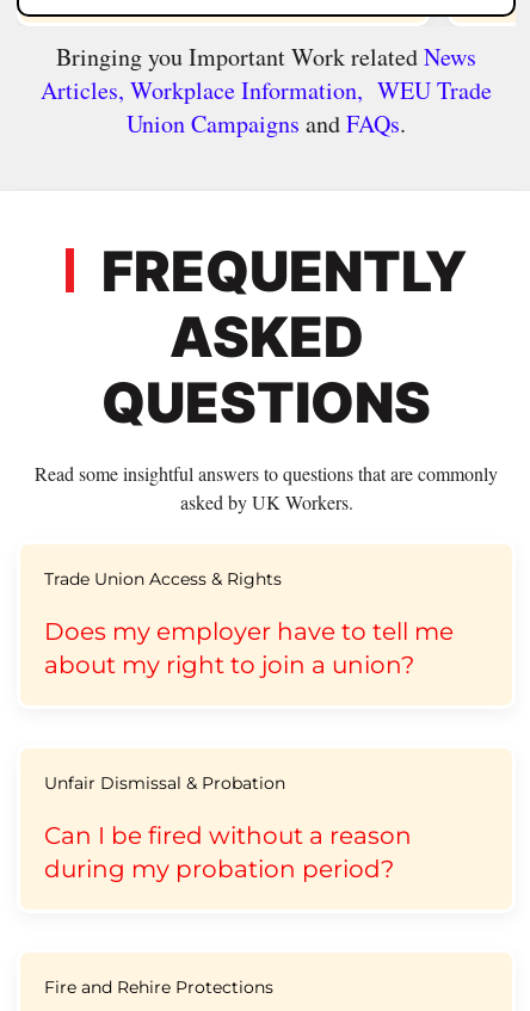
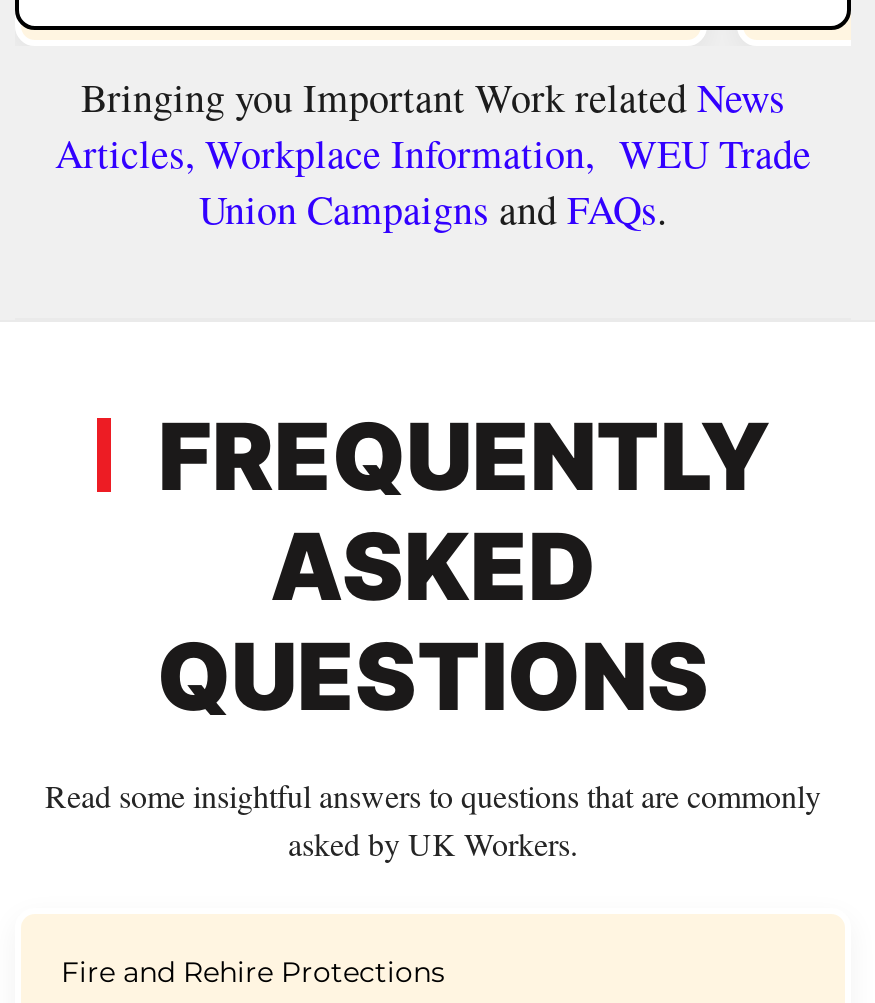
[44,568,454,679] Trade Union Access & Rights | Does my employer have to tell me | about my right to join a union? -> none
[44,772,412,883] Unfair Dismissal & Probation | Can I be fired without a reason | during my probation period? -> none

